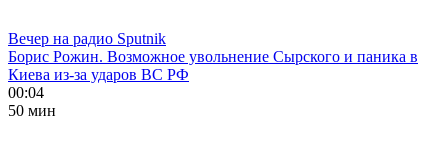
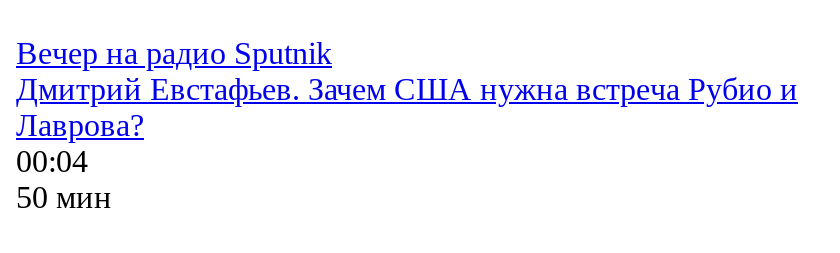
[8,48,418,83] Борис Рожин. Возможное увольнение Сырского и паника в | Киева из-за ударов ВС РФ -> [16,72,798,142] Дмитрий Евстафьев. Зачем США нужна встреча Рубио и | Лаврова?

